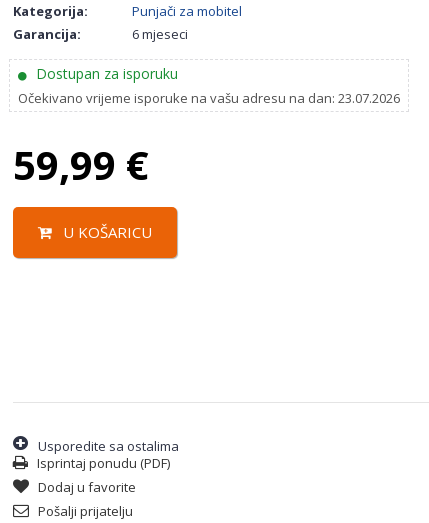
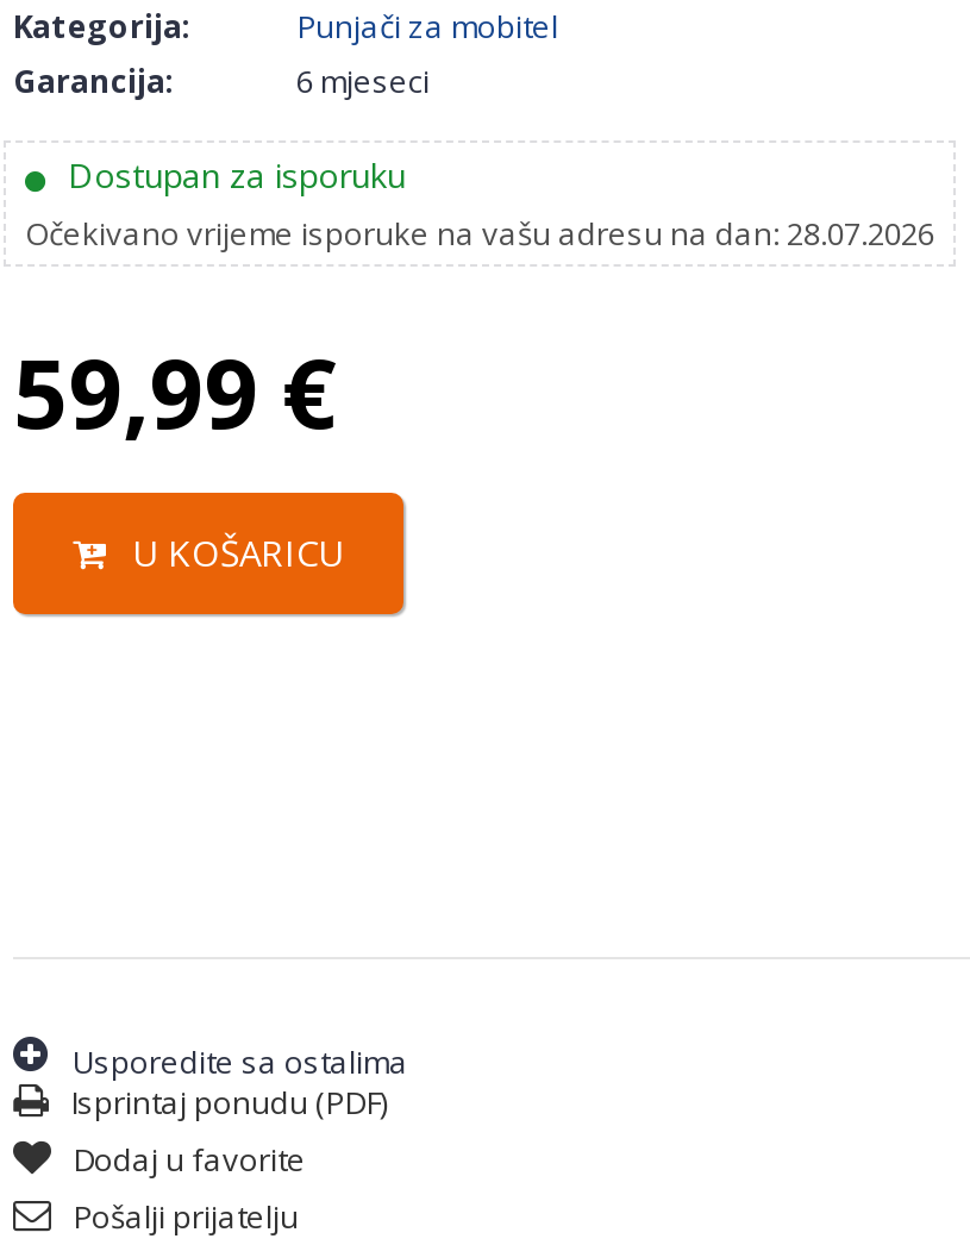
[18,89,400,107] Očekivano vrijeme isporuke na vašu adresu na dan: 23.07.2026 -> [25,213,934,256] Očekivano vrijeme isporuke na vašu adresu na dan: 28.07.2026

